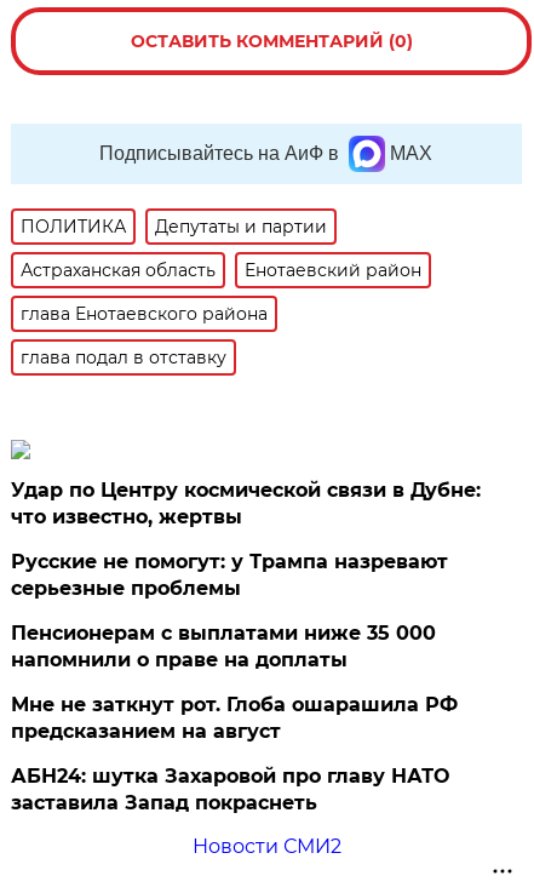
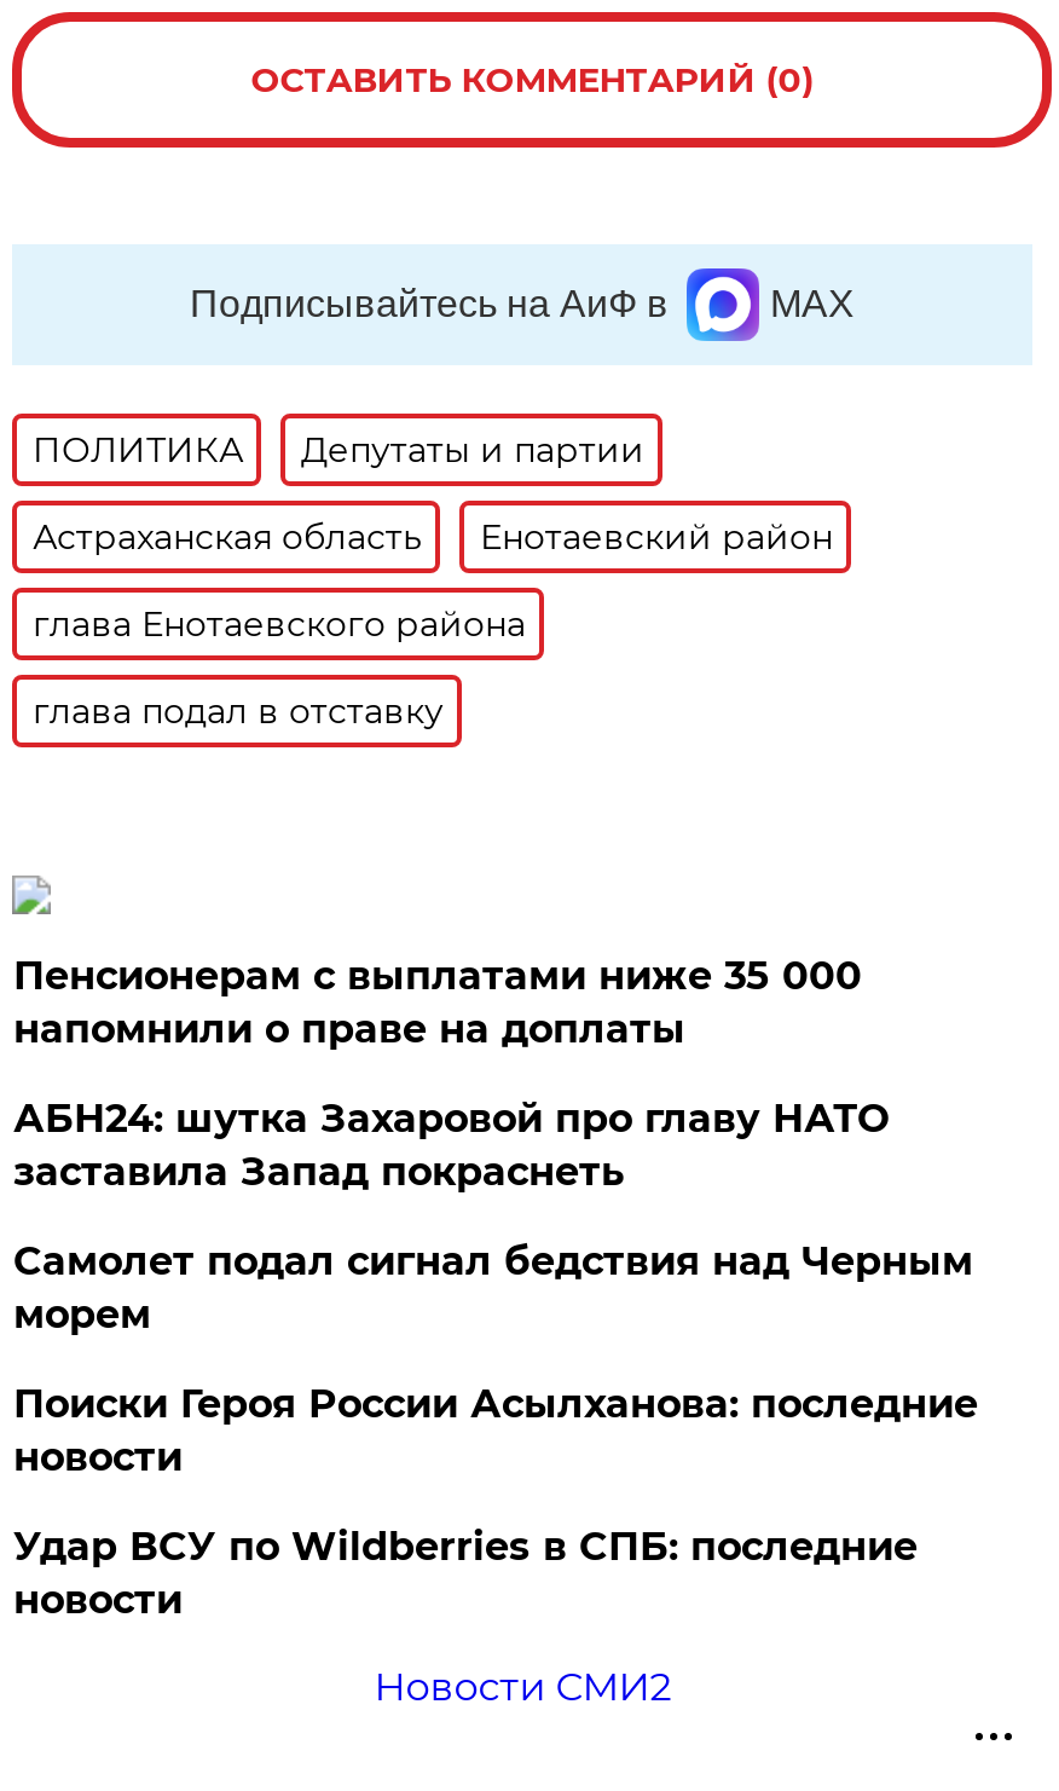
[11,479,481,600] Удар по Центру космической связи в Дубне: | что известно, жертвы | Русские не помогут: у Трампа назревают | серьезные проблемы -> none
moved [11,622,436,671] -> [13,953,862,1052]: Пенсионерам с выплатами ниже 35 000 | напомнили о праве на доплаты
[11,693,458,743] Мне не заткнут рот. Глоба ошарашила РФ | предсказанием на август -> none
moved [11,765,450,814] -> [13,1096,888,1195]: АБН24: шутка Захаровой про главу НАТО | заставила Запад покраснеть
none -> [13,1238,978,1623] Самолет подал сигнал бедствия над Черным | морем | Поиски Героя России Асылханова: последние | новости | Удар ВСУ по Wildberries в СПБ: последние | новости

